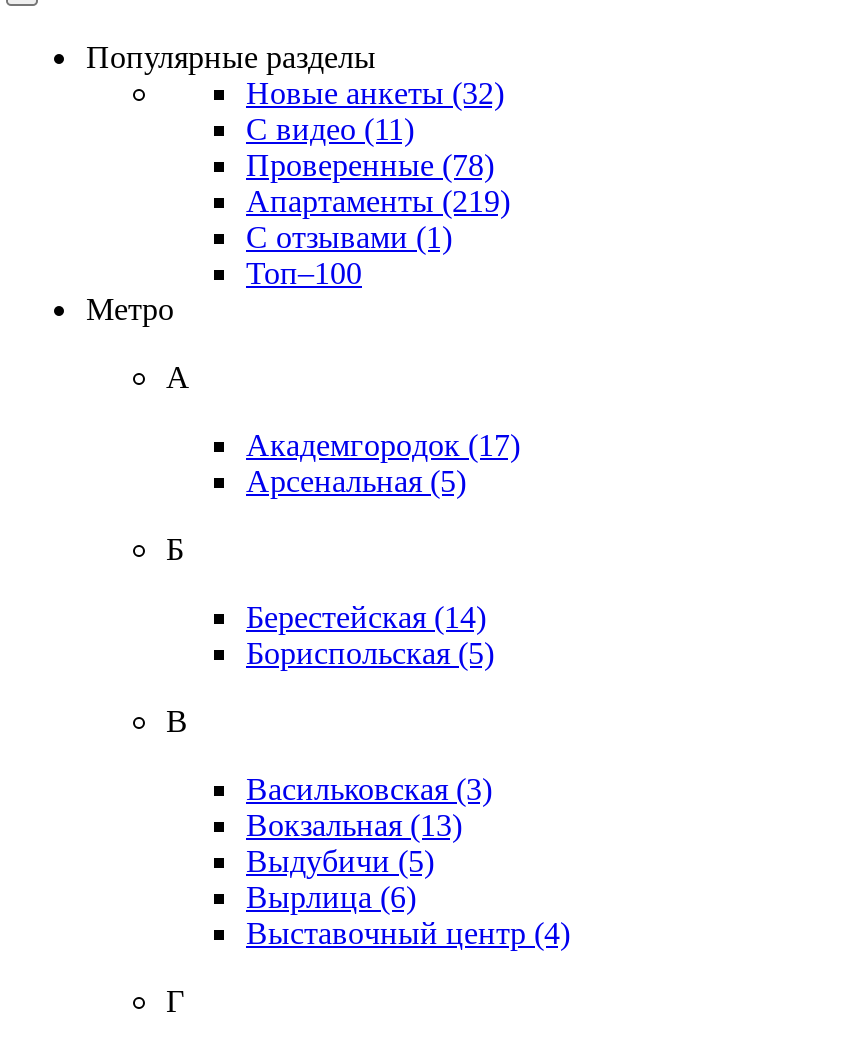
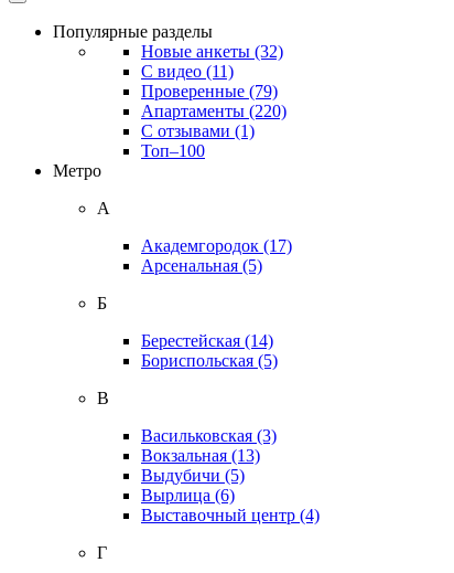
[246,148,494,182] Проверенные (78) -> [141,82,278,100] Проверенные (79)
[246,184,510,218] Апартаменты (219) -> [141,102,287,120] Апартаменты (220)

